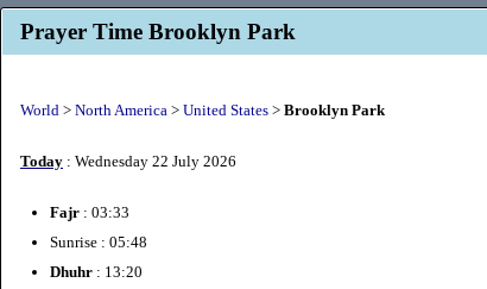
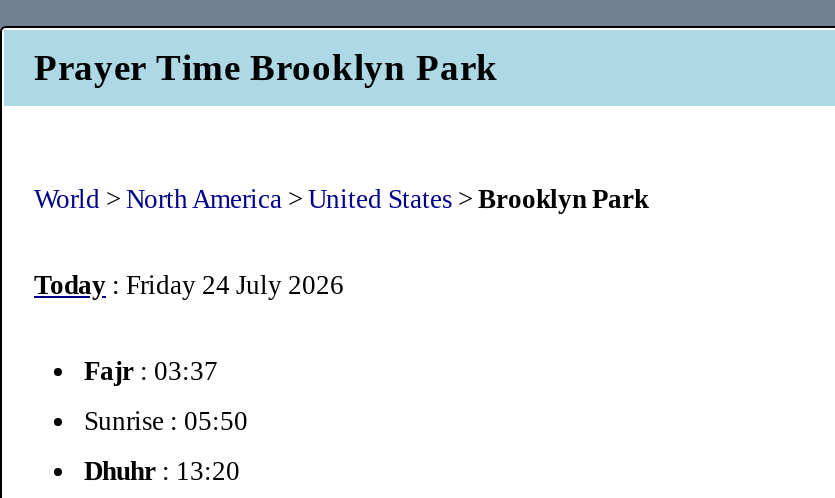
[20,152,236,170] Today: Wednesday 22 July 2026 -> [34,270,344,300] Today: Friday 24 July 2026
[50,204,129,221] Fajr: 03:33 -> [84,356,218,386] Fajr: 03:37
[50,233,147,251] Sunrise : 05:48 -> [84,406,248,436] Sunrise : 05:50

